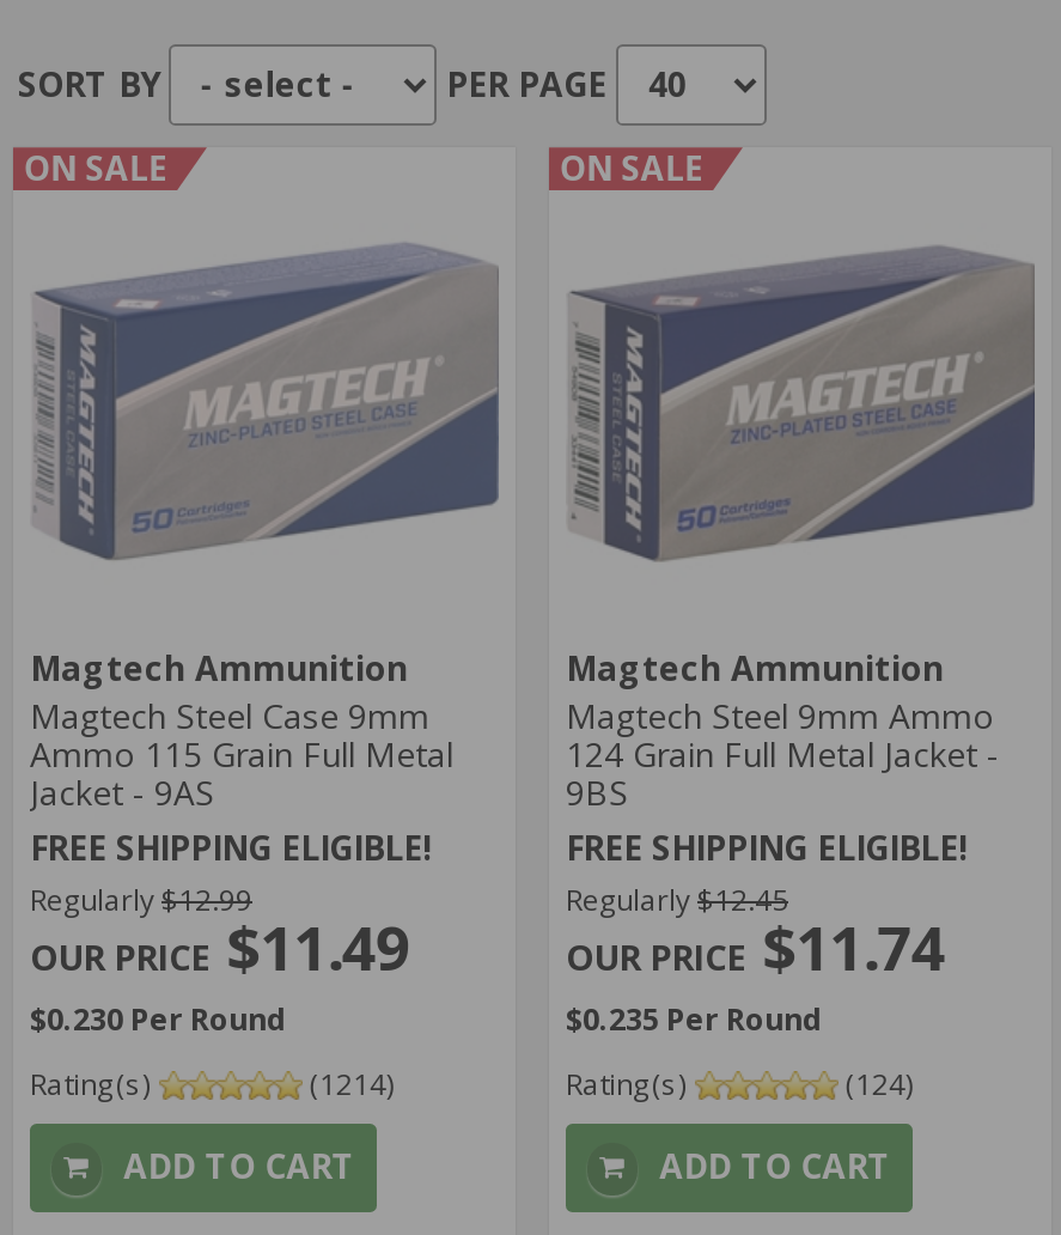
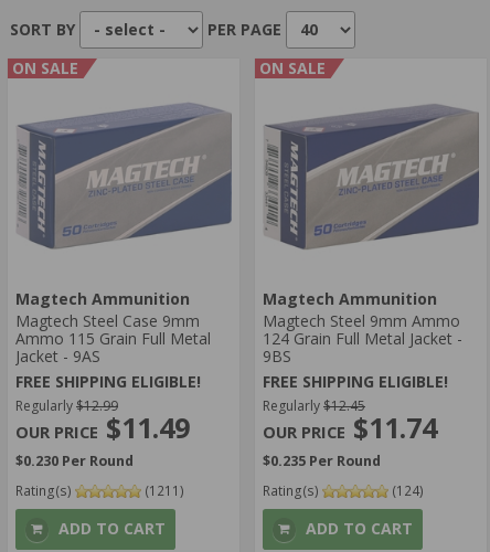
[302,1064,396,1105] (1214) -> [141,482,184,500] (1211)

